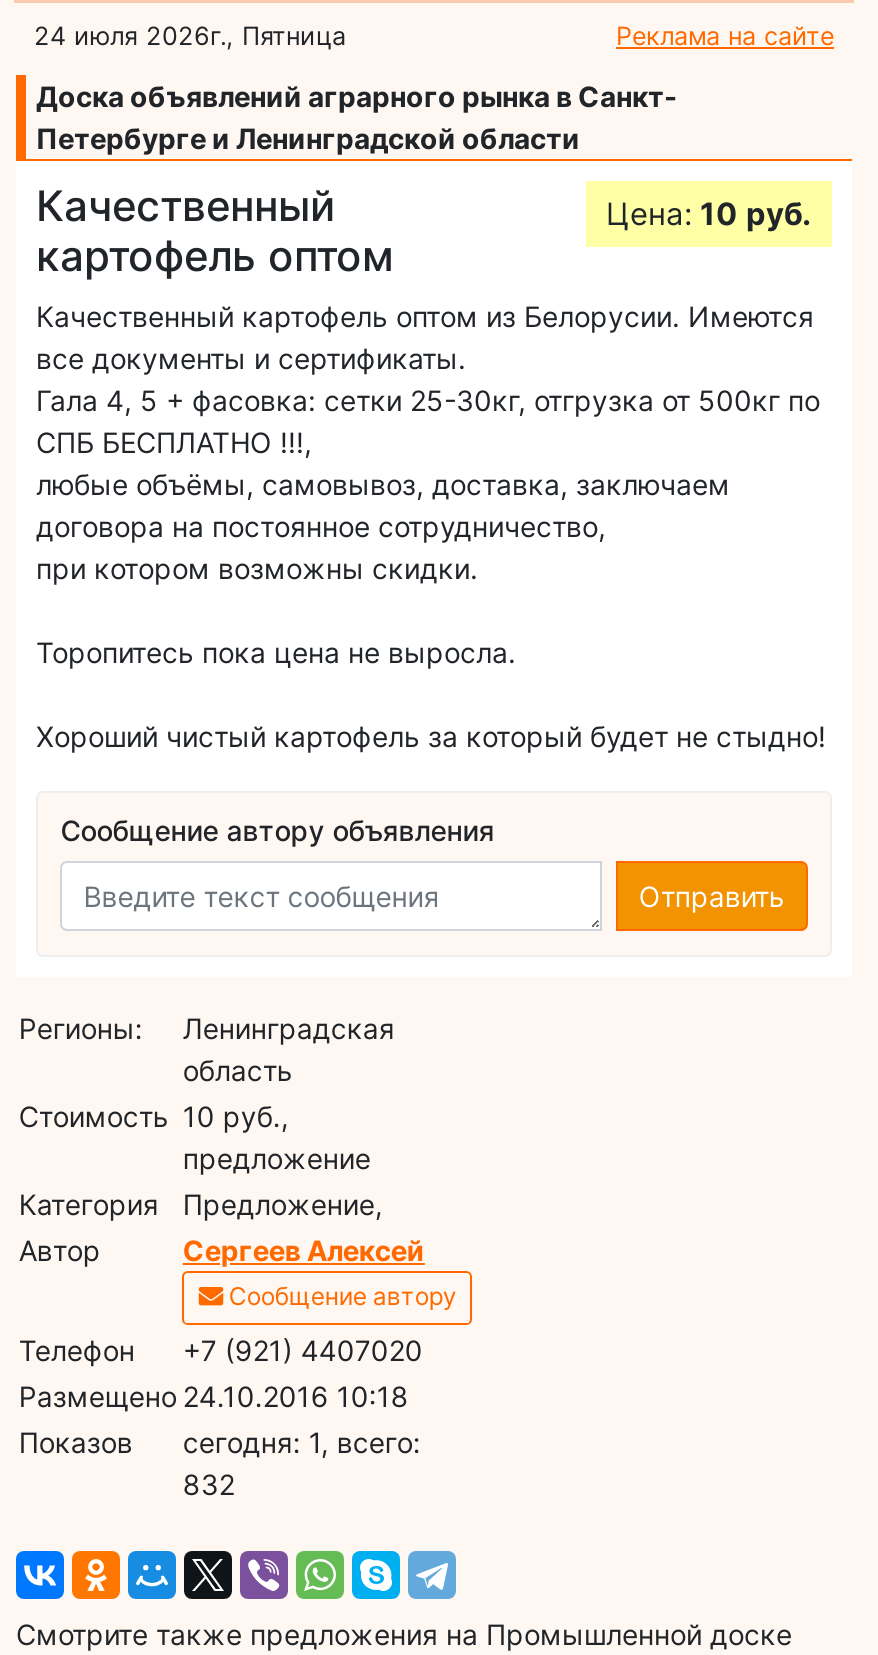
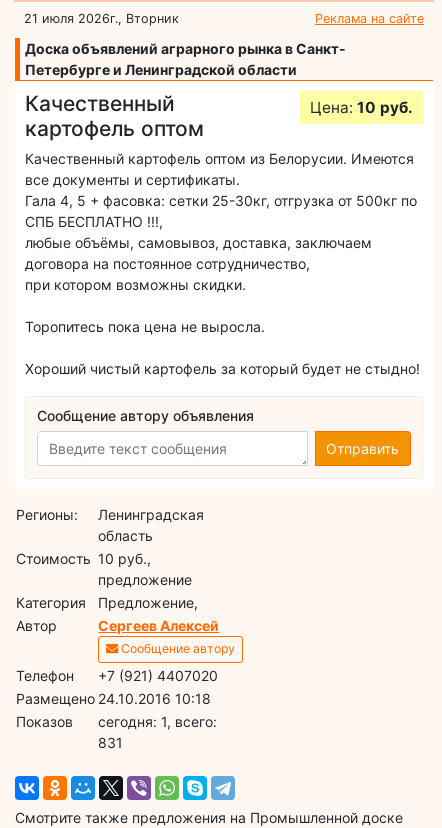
[34,20,346,50] 24 июля 2026г., Пятница -> [24,11,179,26] 21 июля 2026г., Вторник
[183,1466,235,1500] 832 -> [98,734,123,751] 831

